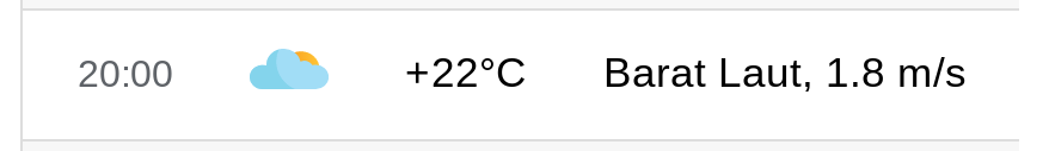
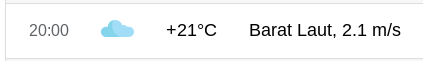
[405,49,967,97] +22°C | Barat Laut, 1.8 m/s -> [166,20,401,40] +21°C | Barat Laut, 2.1 m/s

